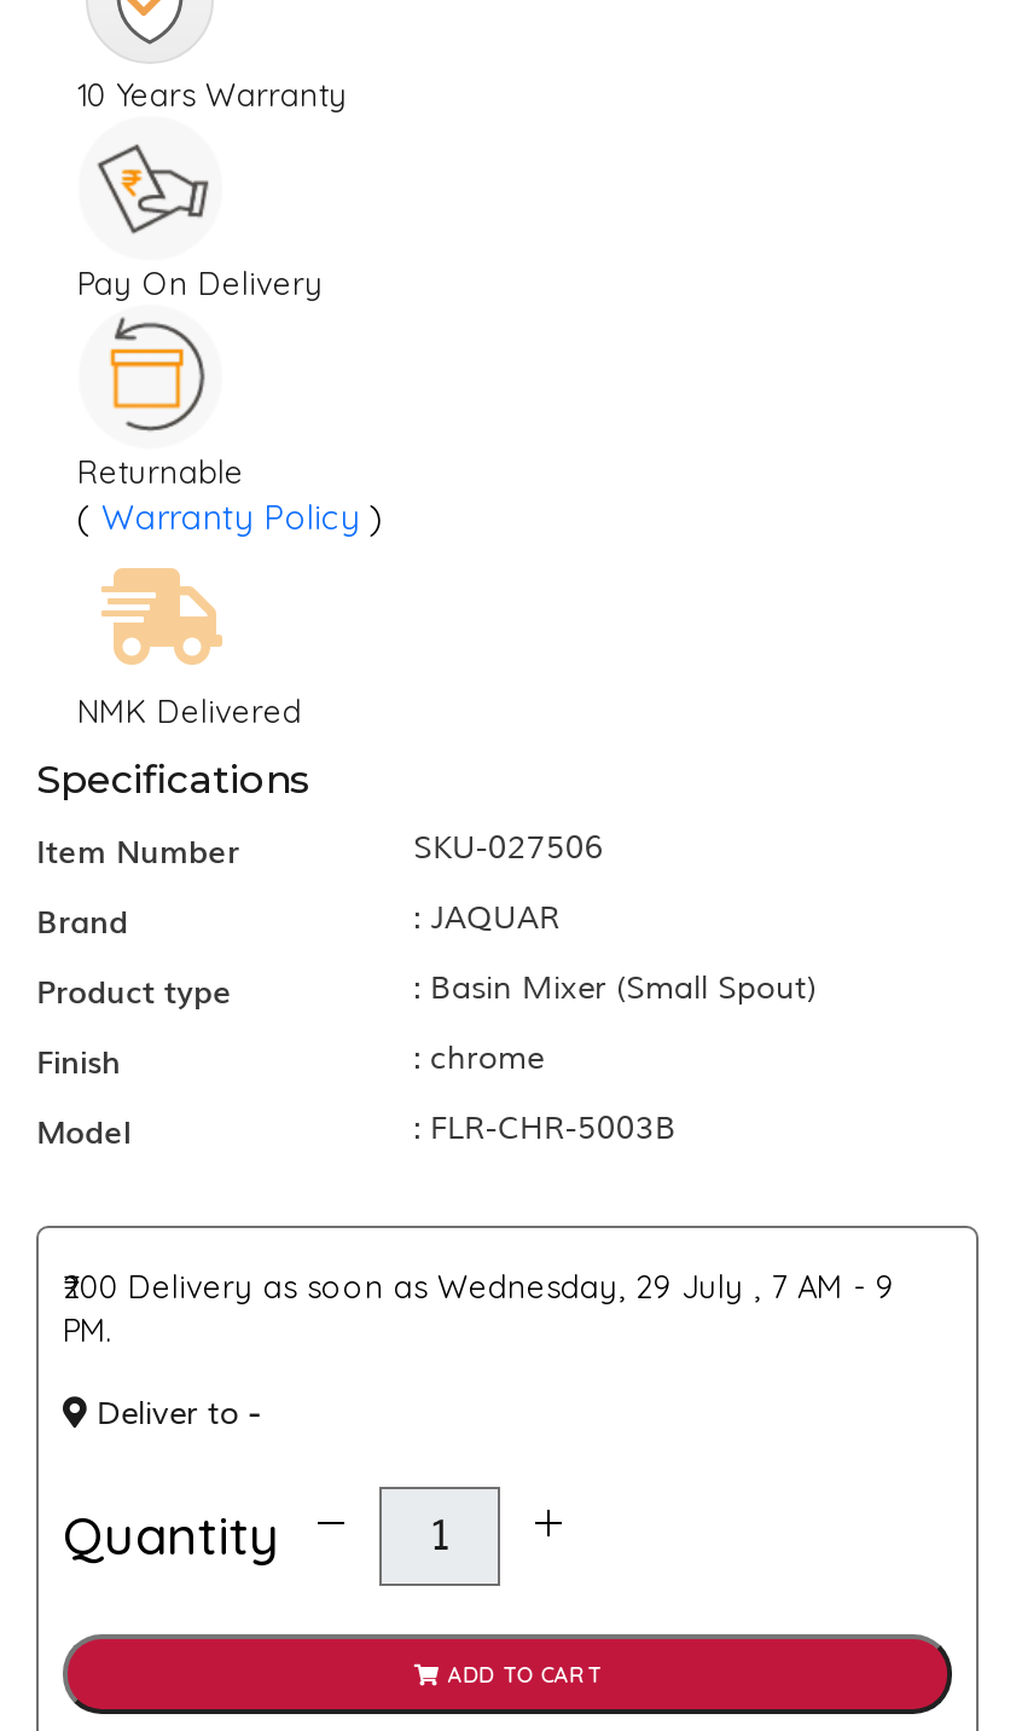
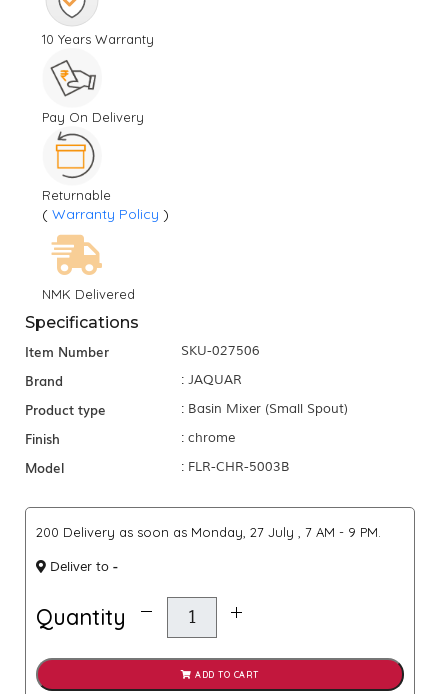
[63,1266,894,1348] ₹200 Delivery as soon as Wednesday, 29 July , 7 AM - 9 | PM. -> [36,524,381,540] ₹200 Delivery as soon as Monday, 27 July , 7 AM - 9 PM.

